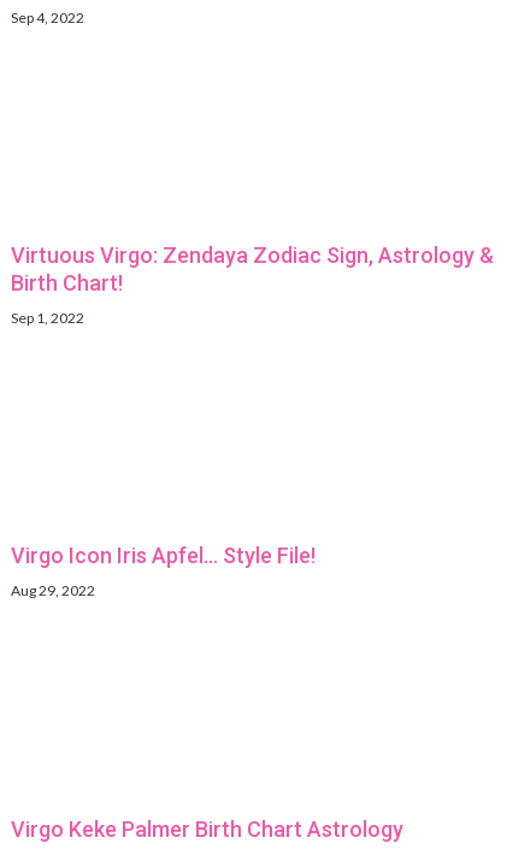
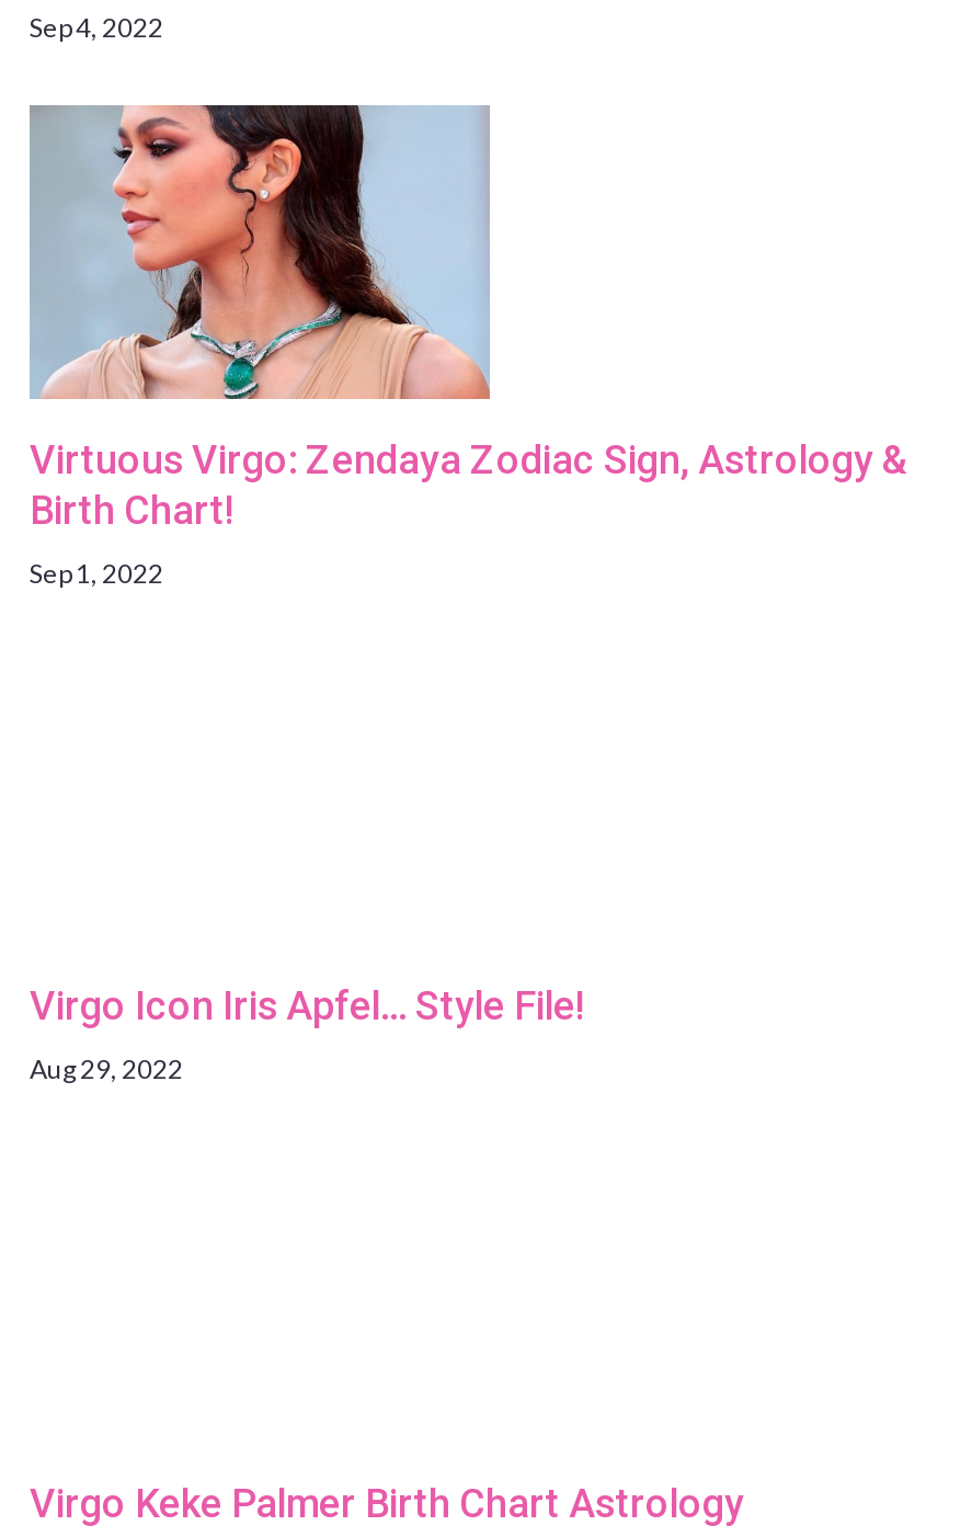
none -> [27,103,492,401] [image]

